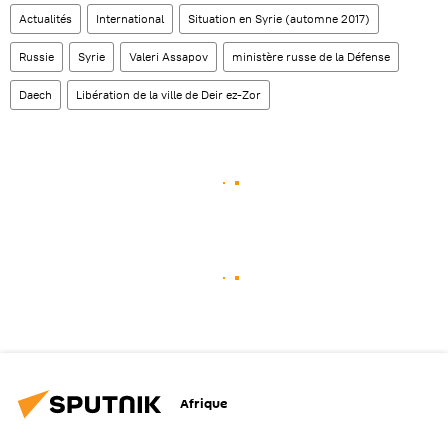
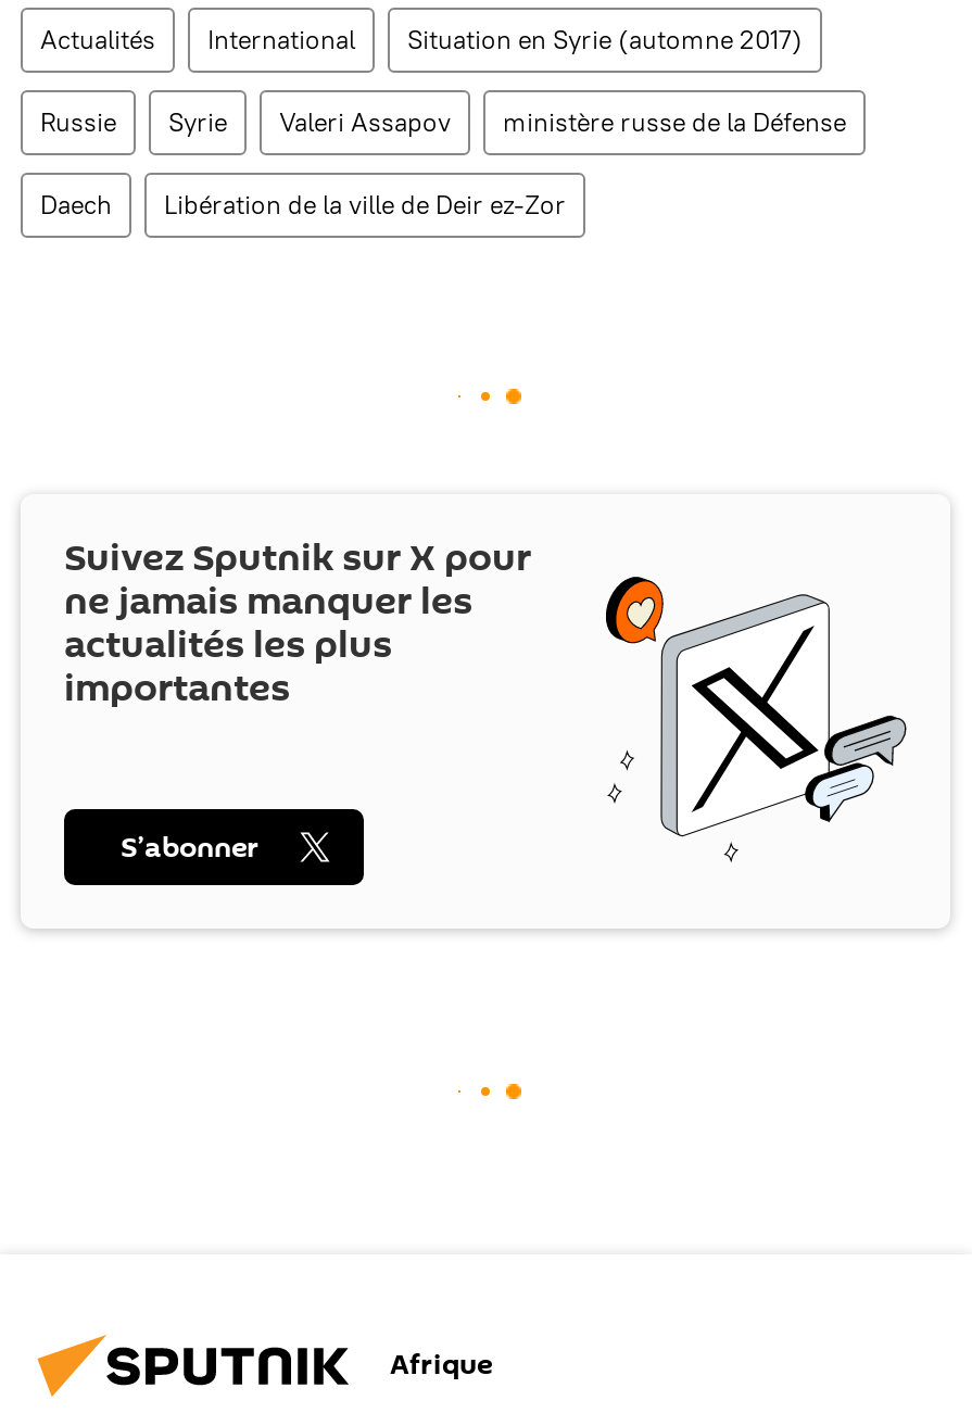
none -> [64,531,909,867] [image] | Suivez Sputnik sur X pour | ne jamais manquer les | actualités les plus | importantes | S’abonner

